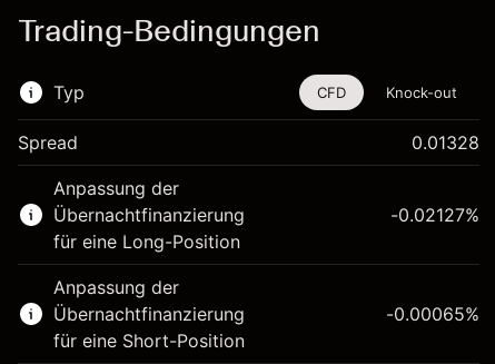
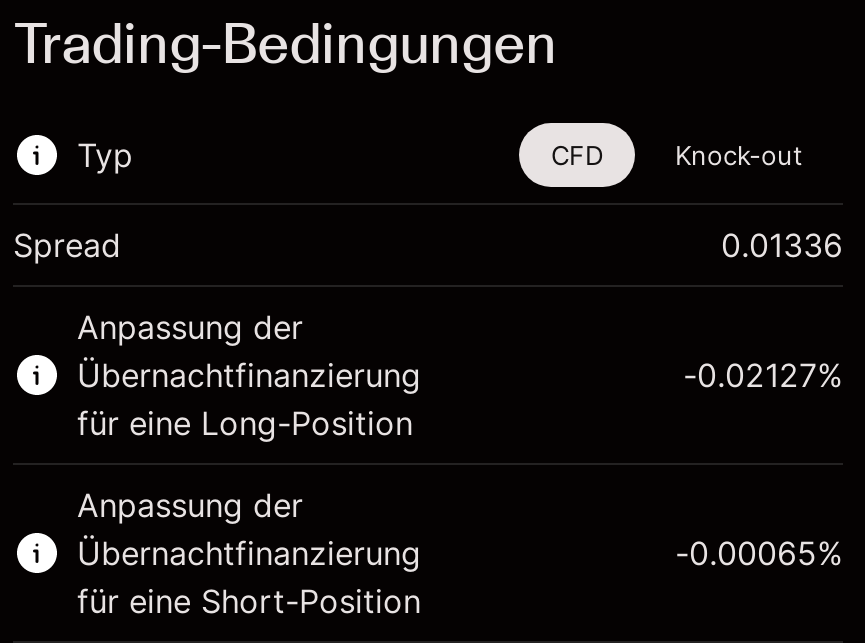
[412,131,479,154] 0.01328 -> [721,225,843,265] 0.01336

